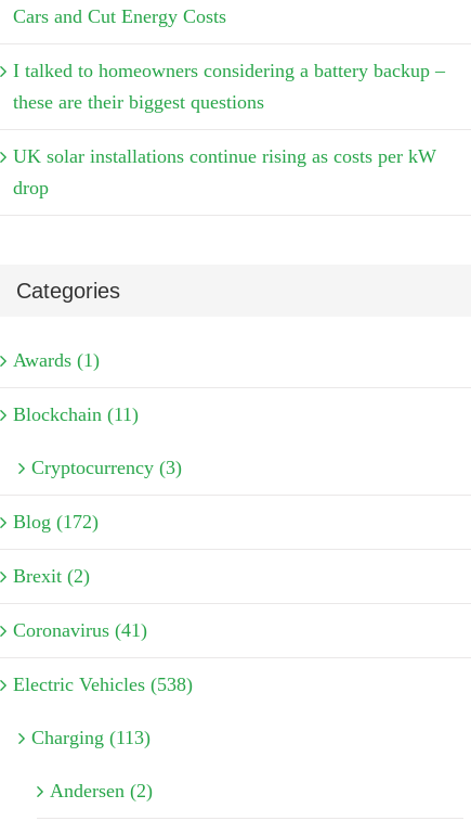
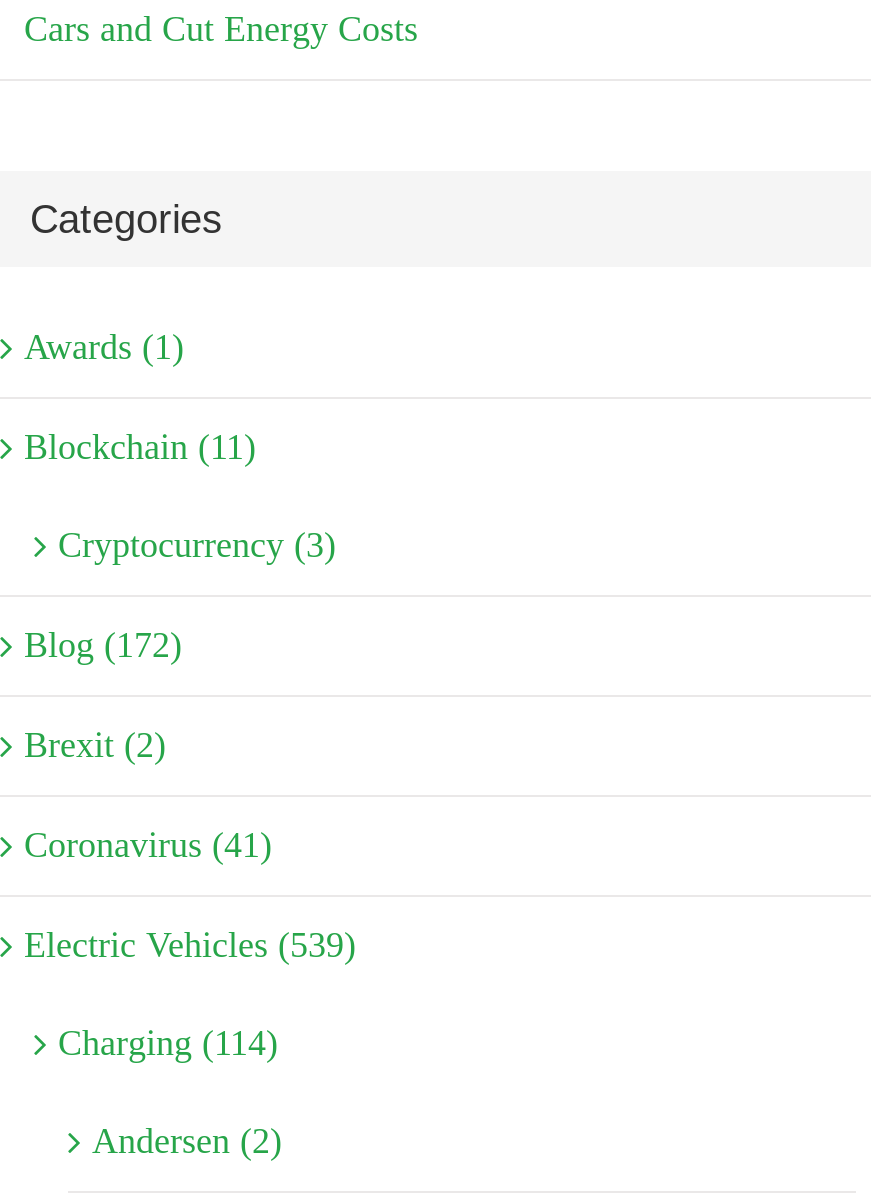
[13,59,445,198] I talked to homeowners considering a battery backup – | these are their biggest questions | UK solar installations continue rising as costs per kW | drop -> none
[13,674,193,695] Electric Vehicles (538) -> [24,925,356,965] Electric Vehicles (539)
[31,727,151,749] Charging (113) -> [58,1023,278,1063] Charging (114)

